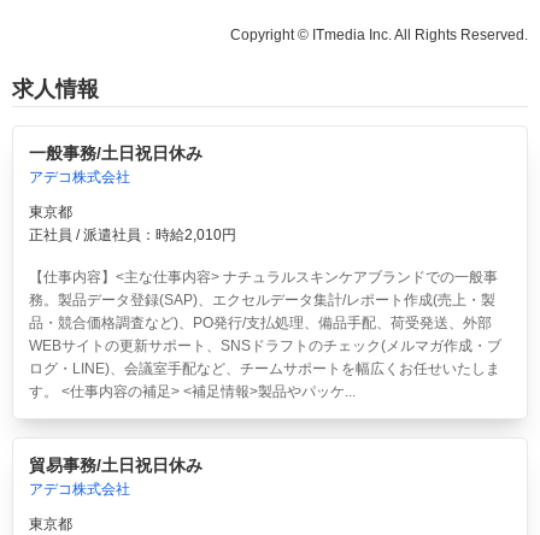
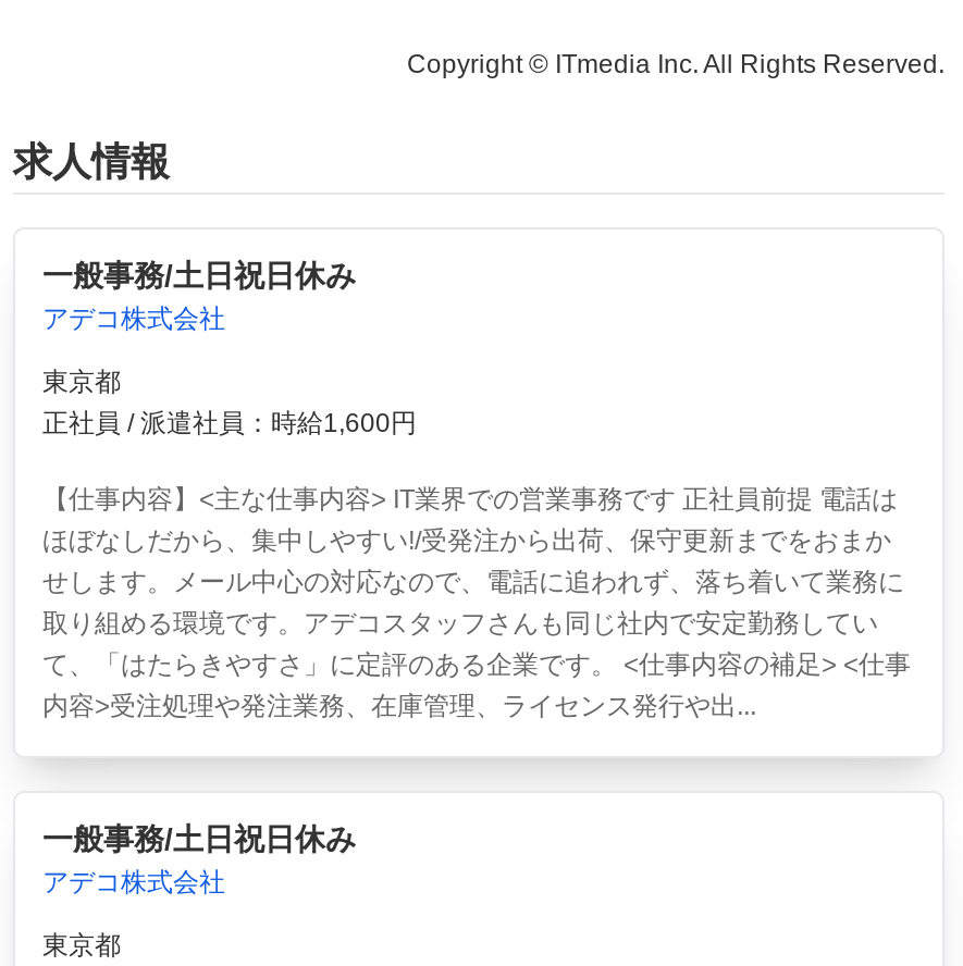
[28,226,236,243] 正社員 / 派遣社員：時給2,010円 -> [42,409,417,439] 正社員 / 派遣社員：時給1,600円
[28,268,501,400] 【仕事内容】<主な仕事内容> ナチュラルスキンケアブランドでの一般事 | 務。製品データ登録(SAP)、エクセルデータ集計/レポート作成(売上・製 | 品・競合価格調査など)、PO発行/支払処理、備品手配、荷受発送、外部 | WEBサイトの更新サポート、SNSドラフトのチェック(メルマガ作成・ブ | ログ・LINE)、会議室手配など、チームサポートを幅広くお任せいたしま | す。 <仕事内容の補足> <補足情報>製品やパッケ... -> [42,485,911,722] 【仕事内容】<主な仕事内容> IT業界での営業事務です 正社員前提 電話は | ほぼなしだから、集中しやすい!/受発注から出荷、保守更新までをおまか | せします。メール中心の対応なので、電話に追われず、落ち着いて業務に | 取り組める環境です。アデコスタッフさんも同じ社内で安定勤務してい | て、「はたらきやすさ」に定評のある企業です。 <仕事内容の補足> <仕事 | 内容>受注処理や発注業務、在庫管理、ライセンス発行や出...
[28,455,202,475] 貿易事務/土日祝日休み -> [42,822,356,857] 一般事務/土日祝日休み

